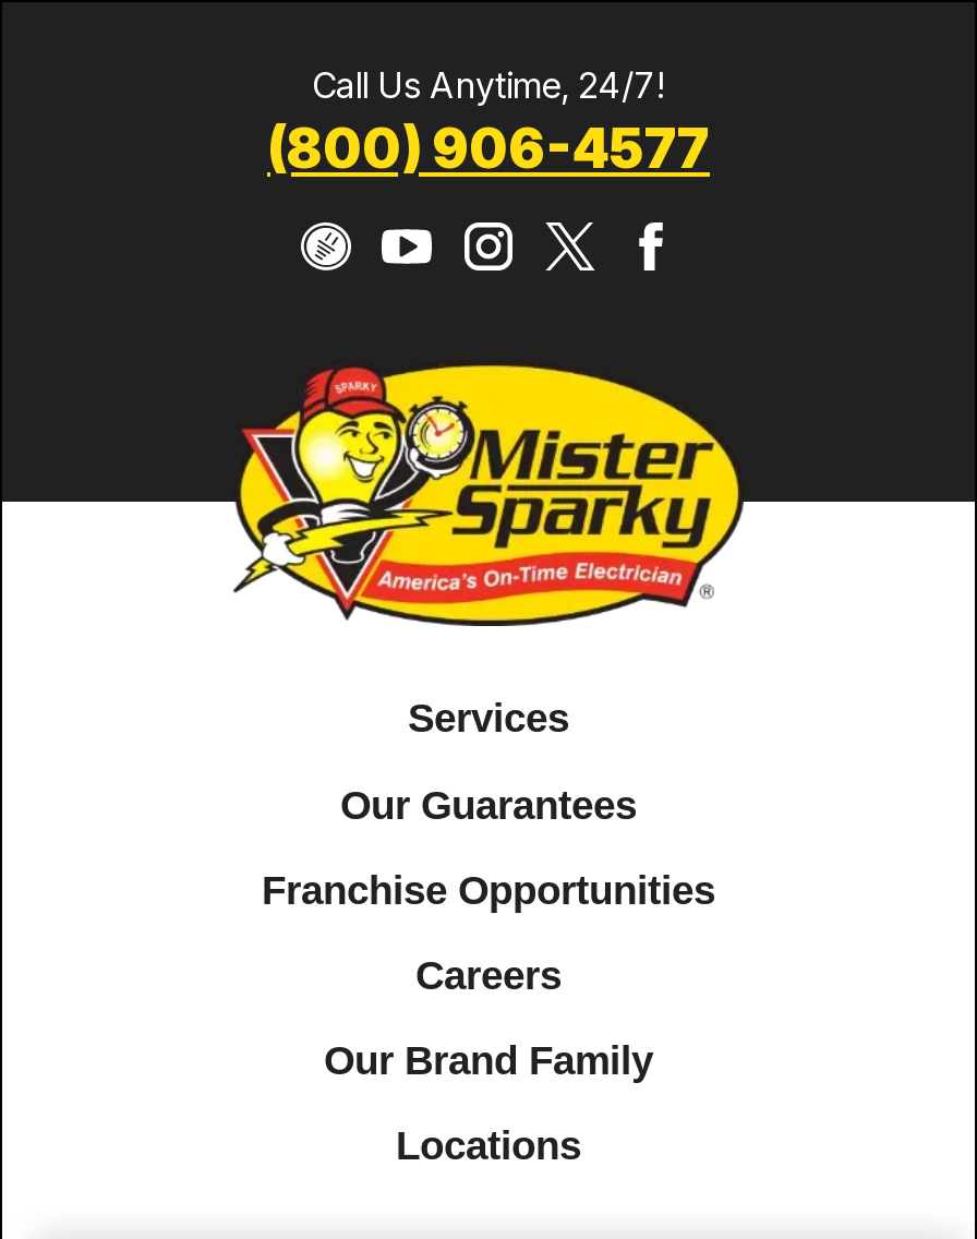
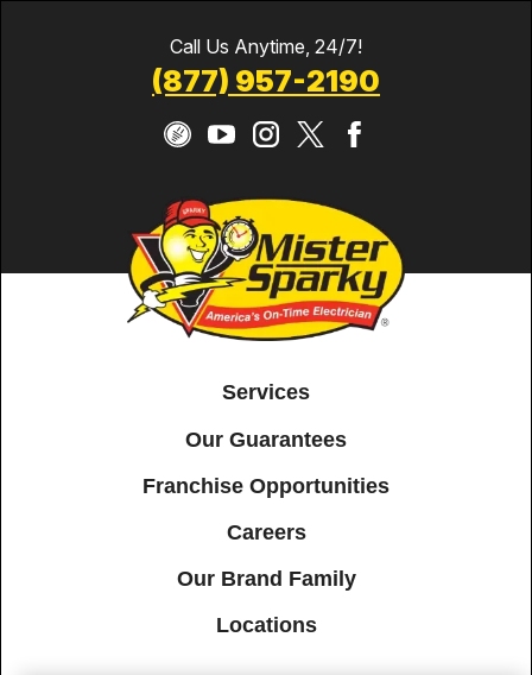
[267,116,710,182] (800) 906-4577 -> [152,63,380,99] (877) 957-2190

